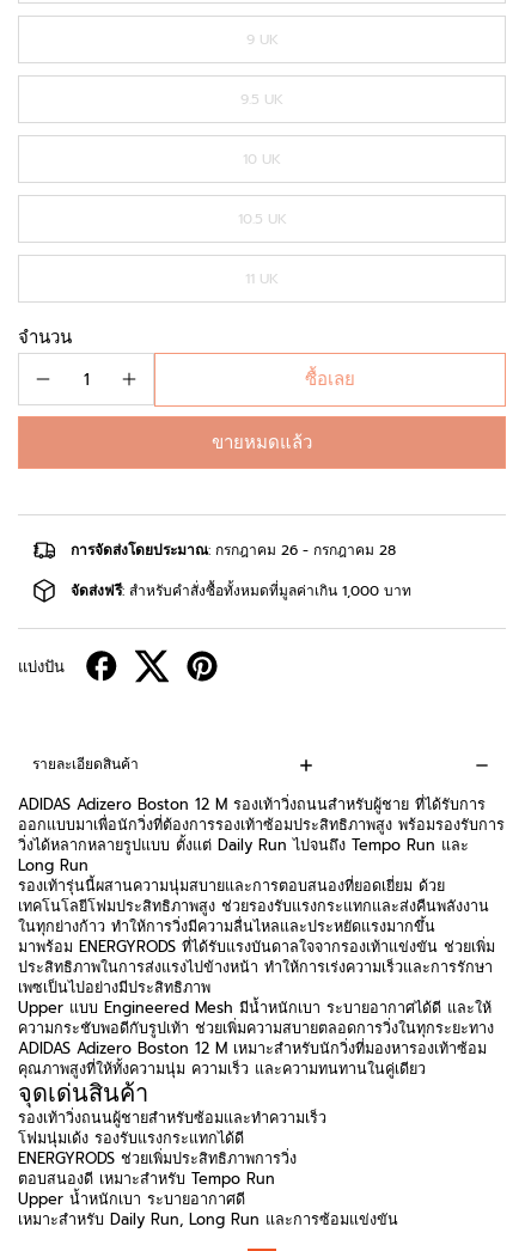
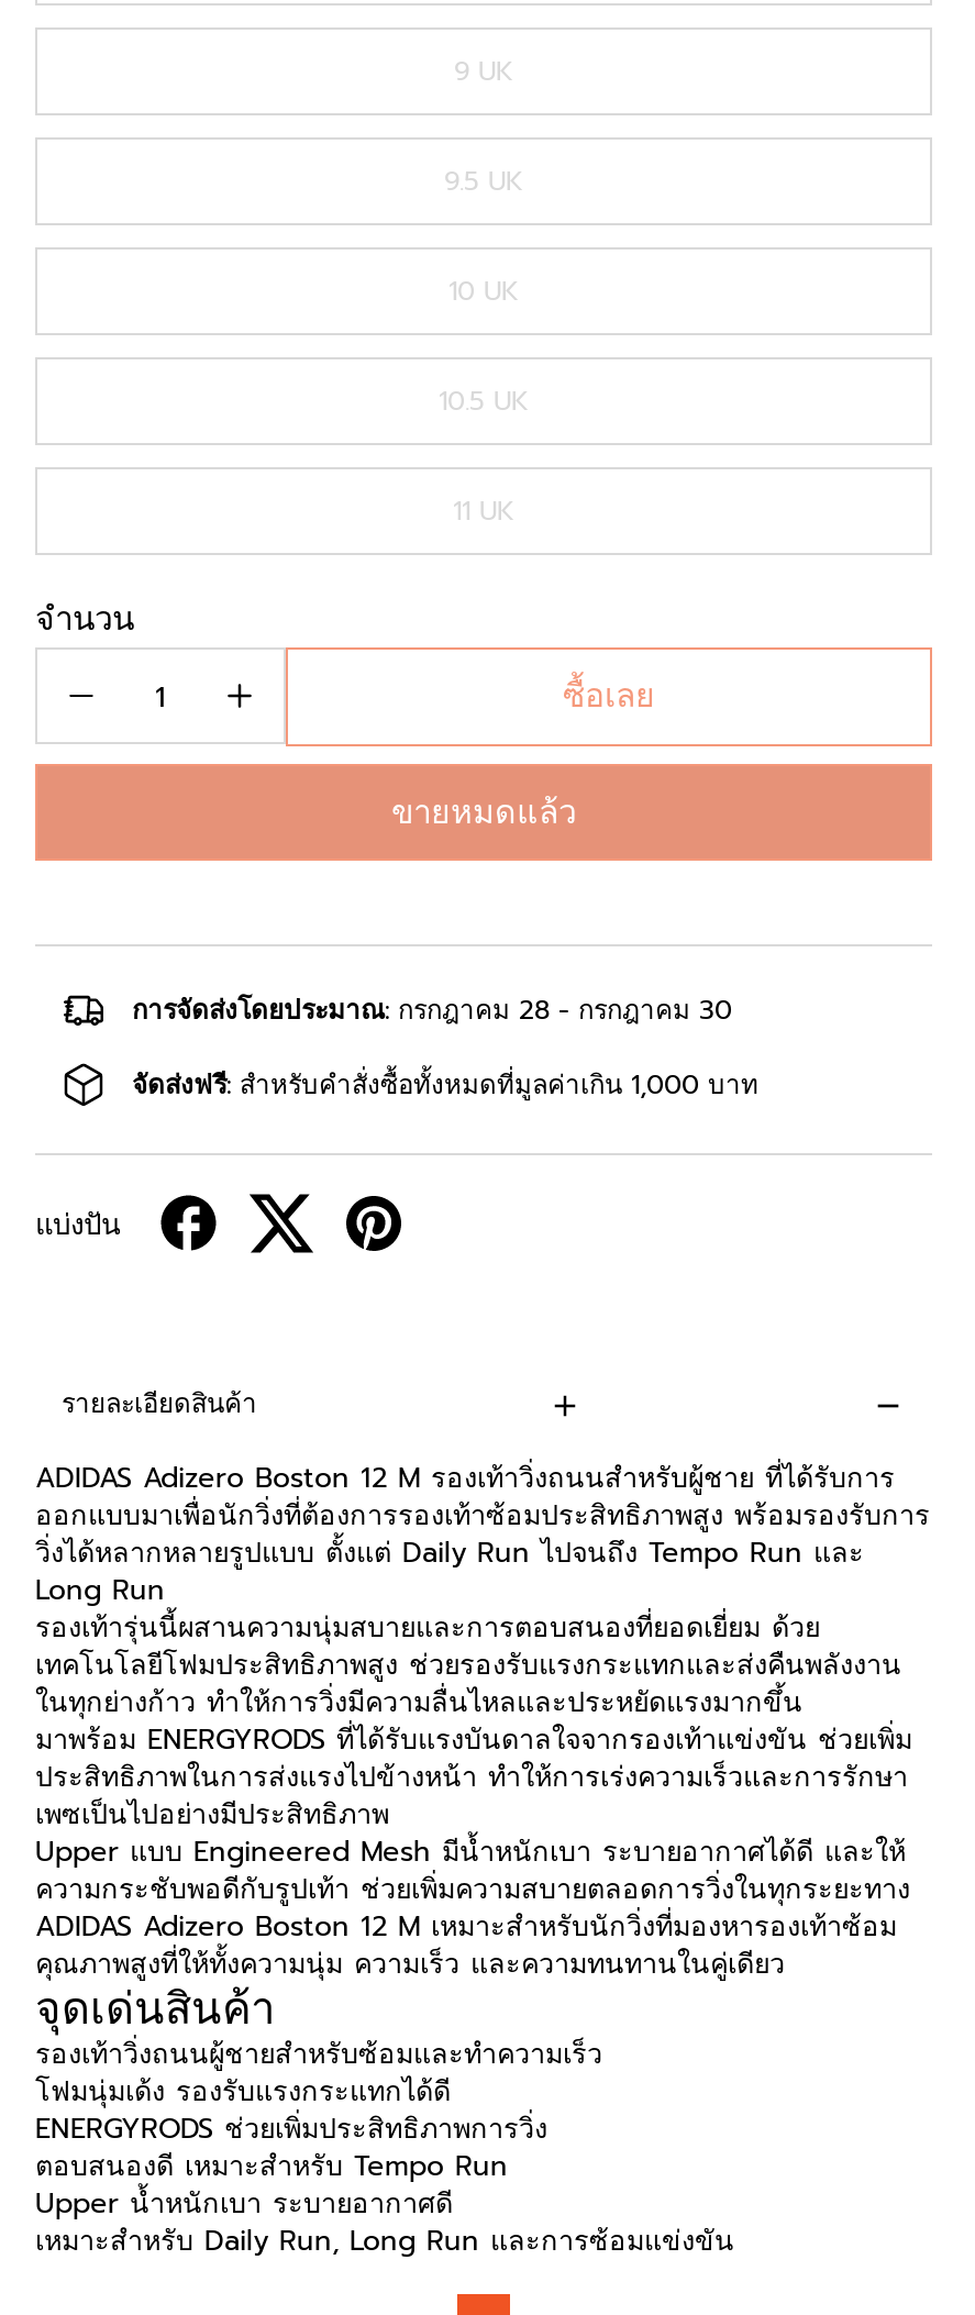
[71,539,396,561] การจัดส่งโดยประมาณ: กรกฎาคม 26 - กรกฎาคม 28 -> [132,990,732,1030] การจัดส่งโดยประมาณ: กรกฎาคม 28 - กรกฎาคม 30

